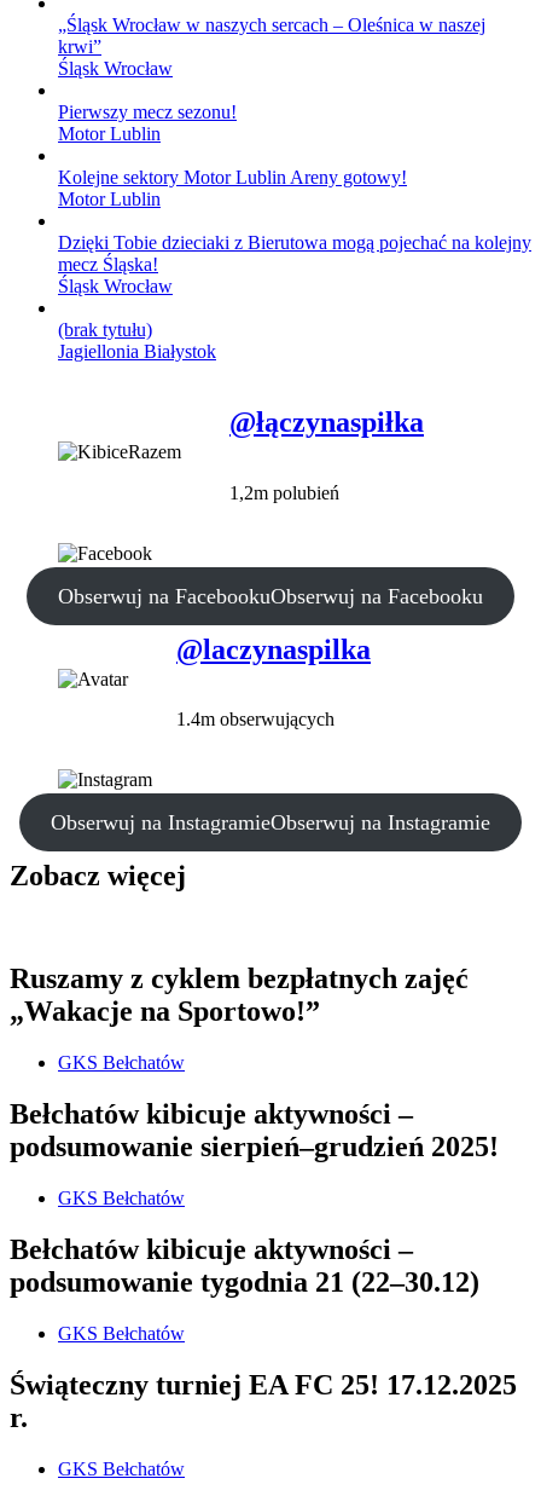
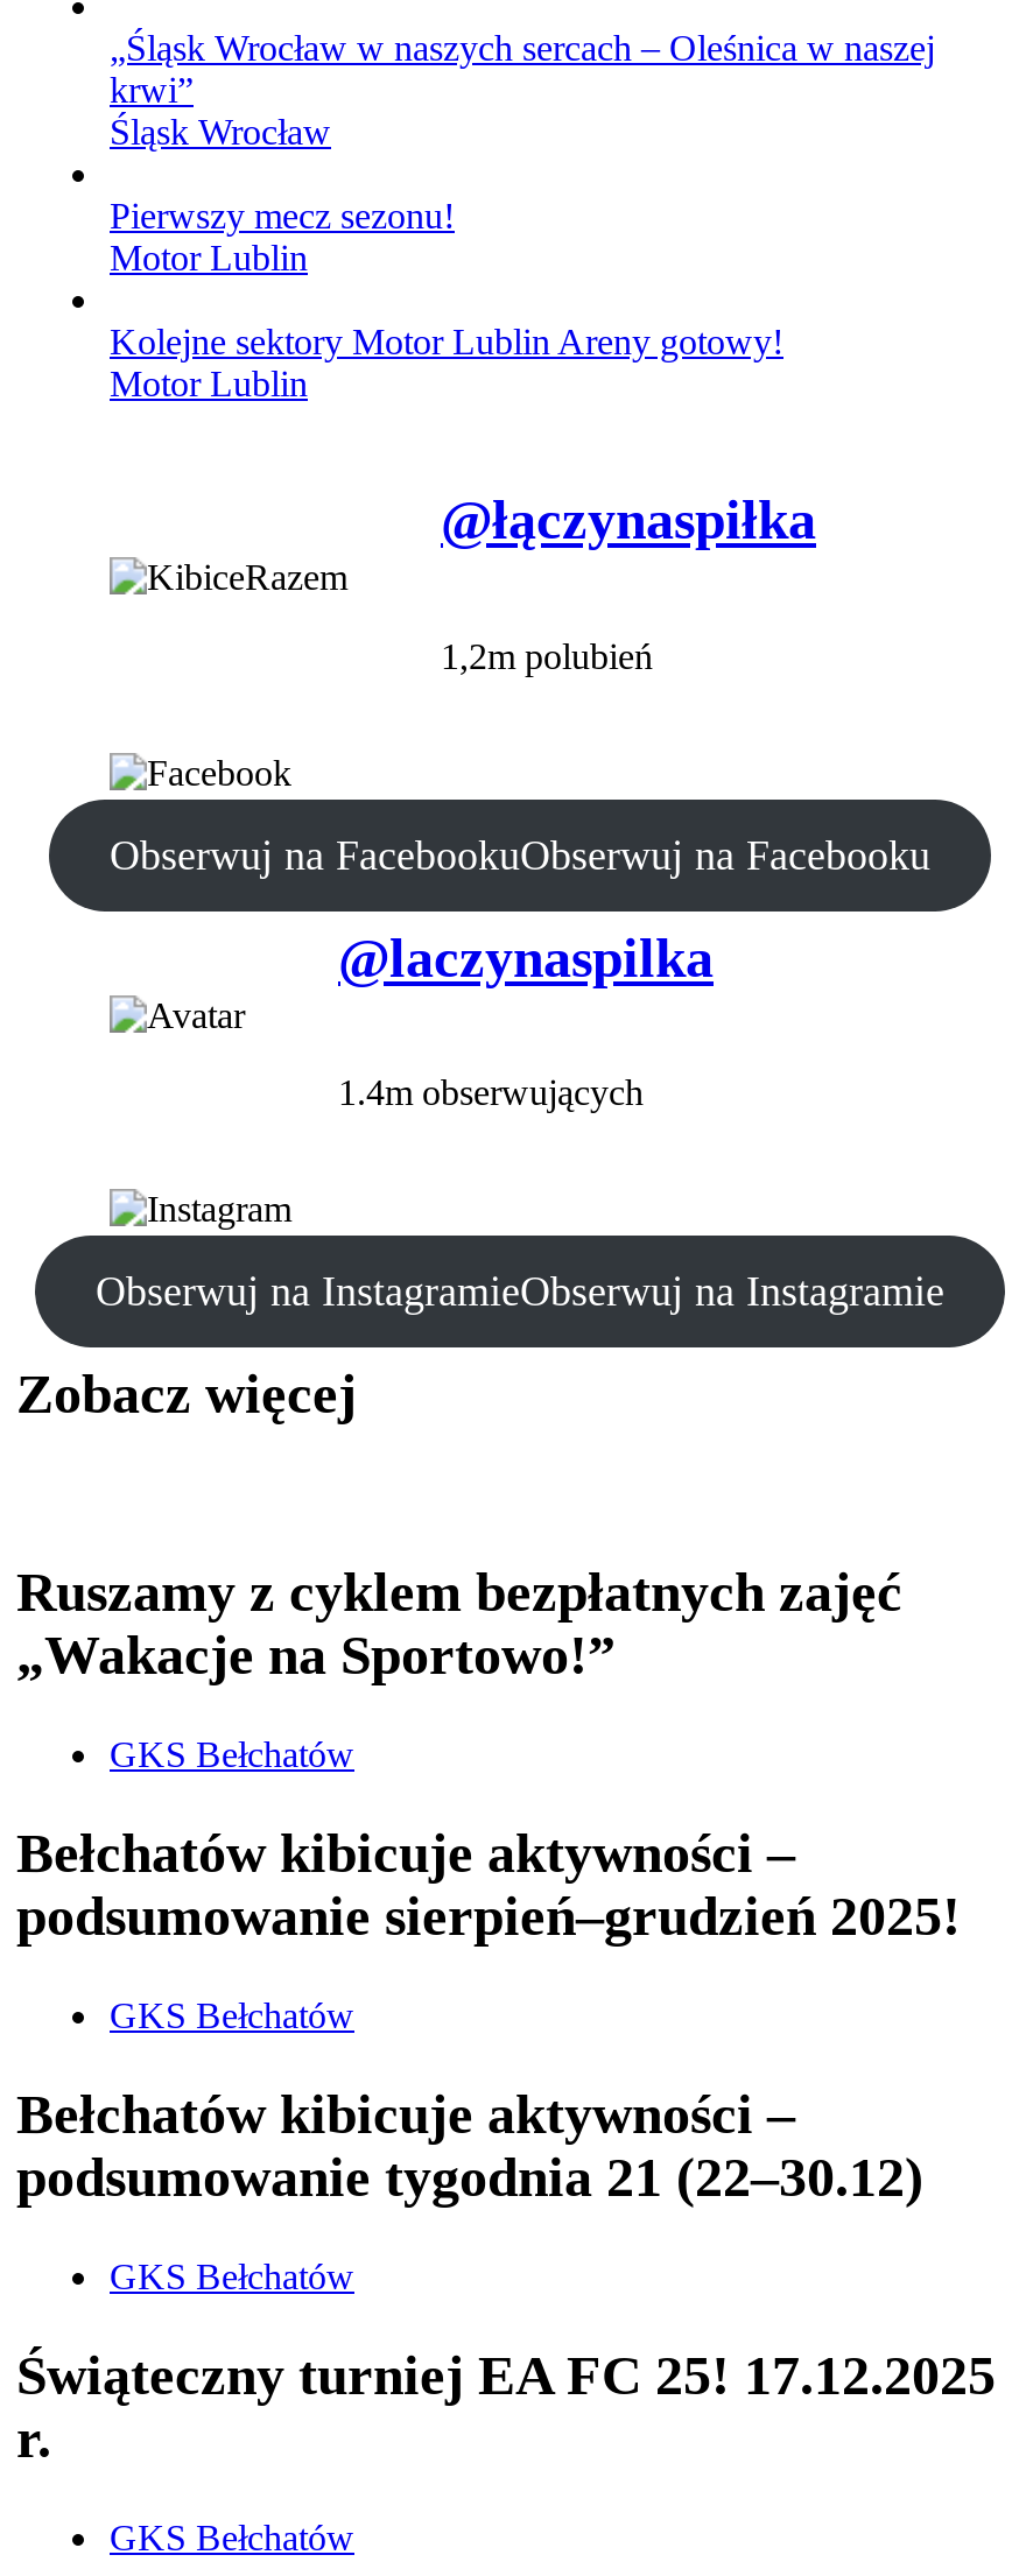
[58,232,531,361] Dzięki Tobie dzieciaki z Bierutowa mogą pojechać na kolejny | mecz Śląska! | Śląsk Wrocław | (brak tytułu) | Jagiellonia Białystok -> none

